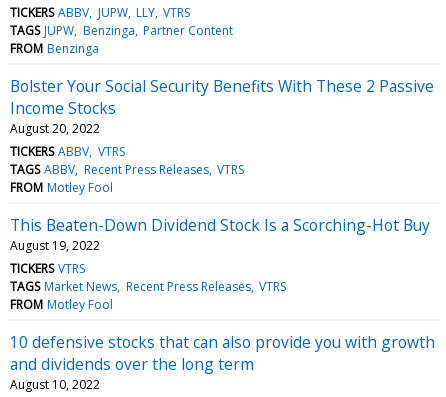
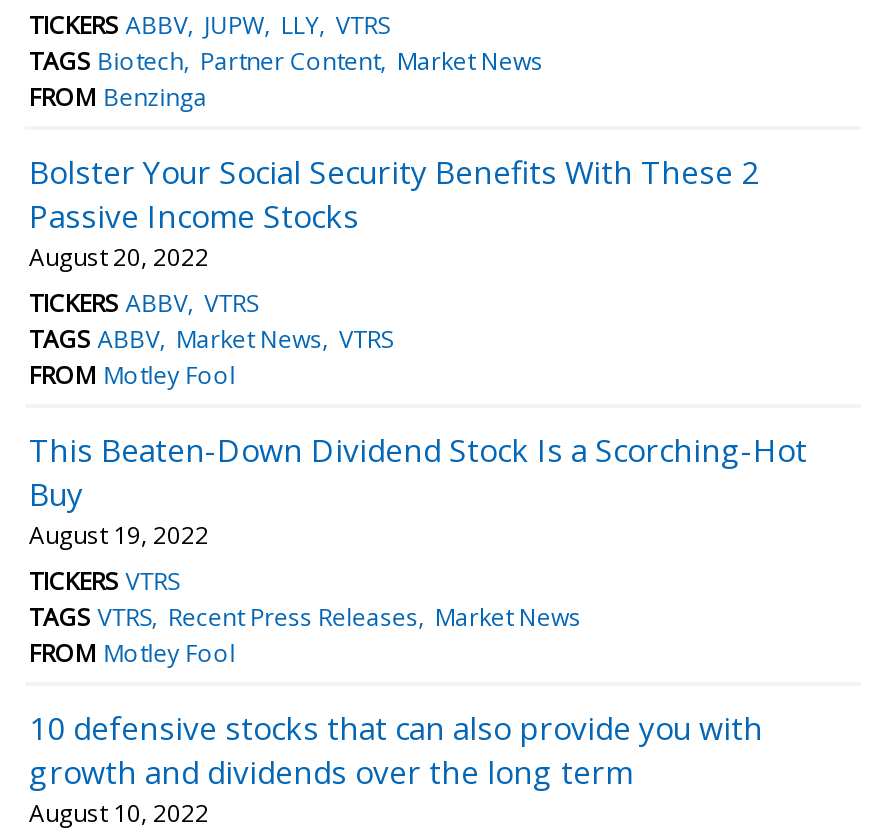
[10,22,233,39] TAGS JUPW Benzinga Partner Content -> [29,44,543,78] TAGS Biotech Partner Content Market News
[10,161,244,178] TAGS ABBV Recent Press Releases VTRS -> [29,322,393,356] TAGS ABBV Market News VTRS
[10,278,286,295] TAGS Market News Recent Press Releases VTRS -> [29,600,581,634] TAGS VTRS Recent Press Releases Market News

